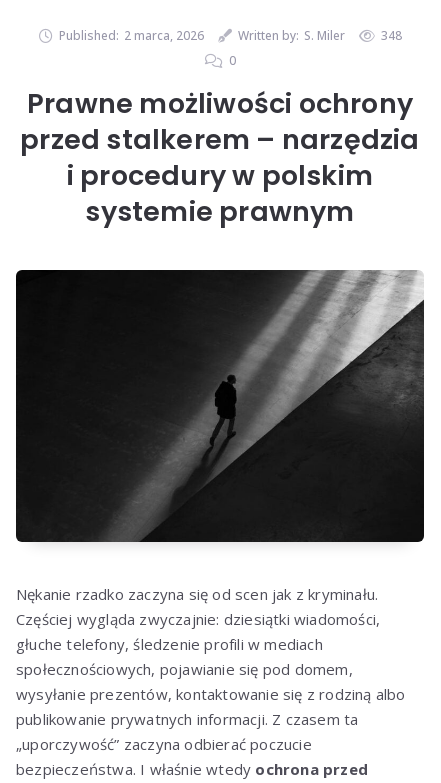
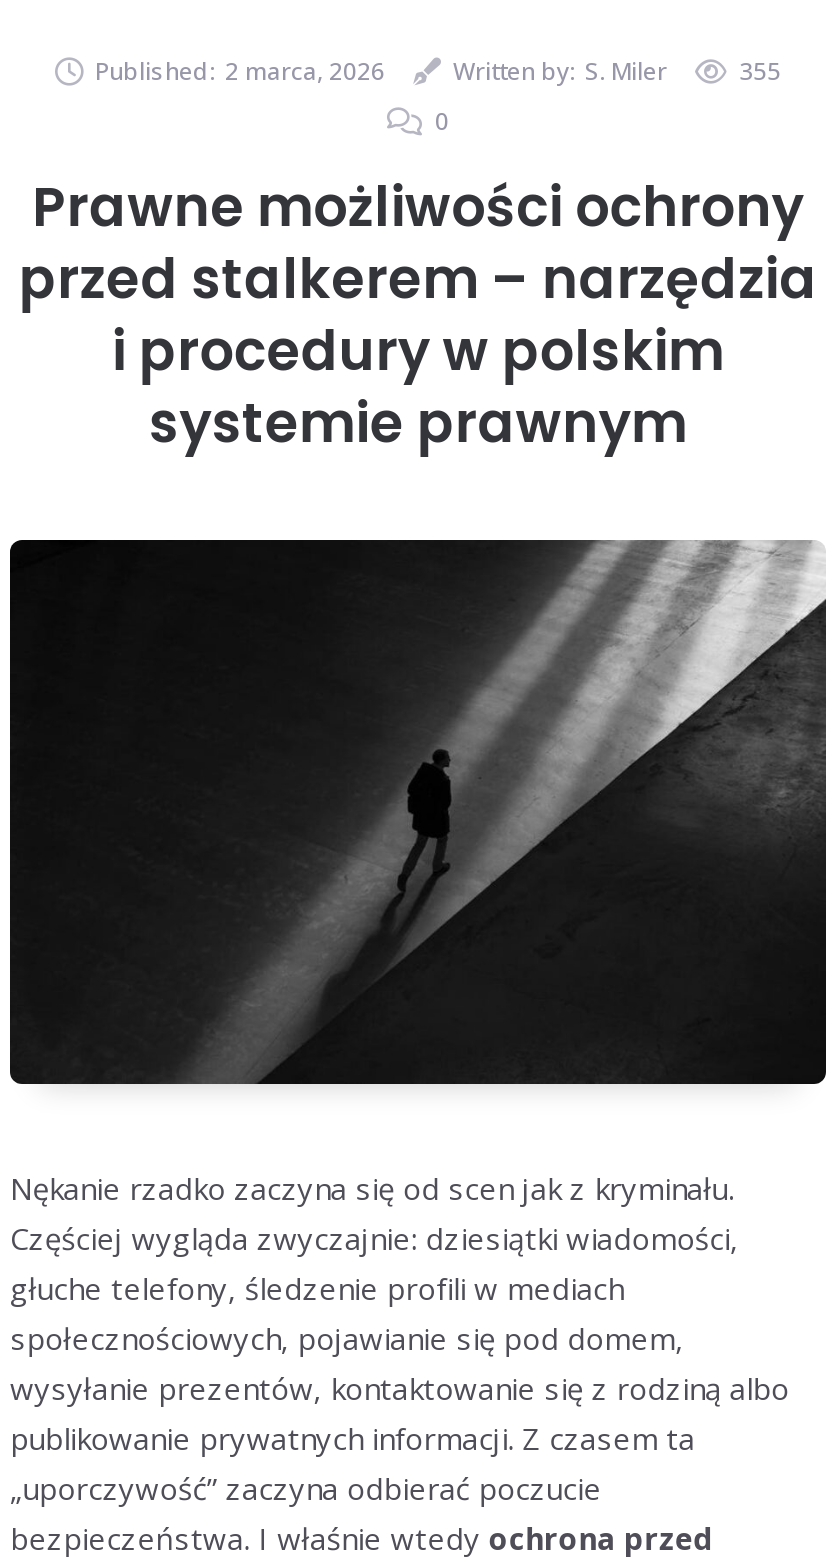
[380,27,401,44] 348 -> [739,54,781,88] 355

